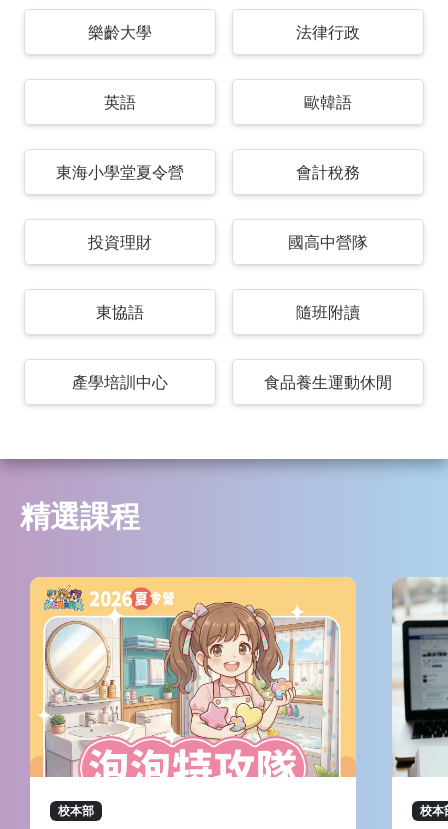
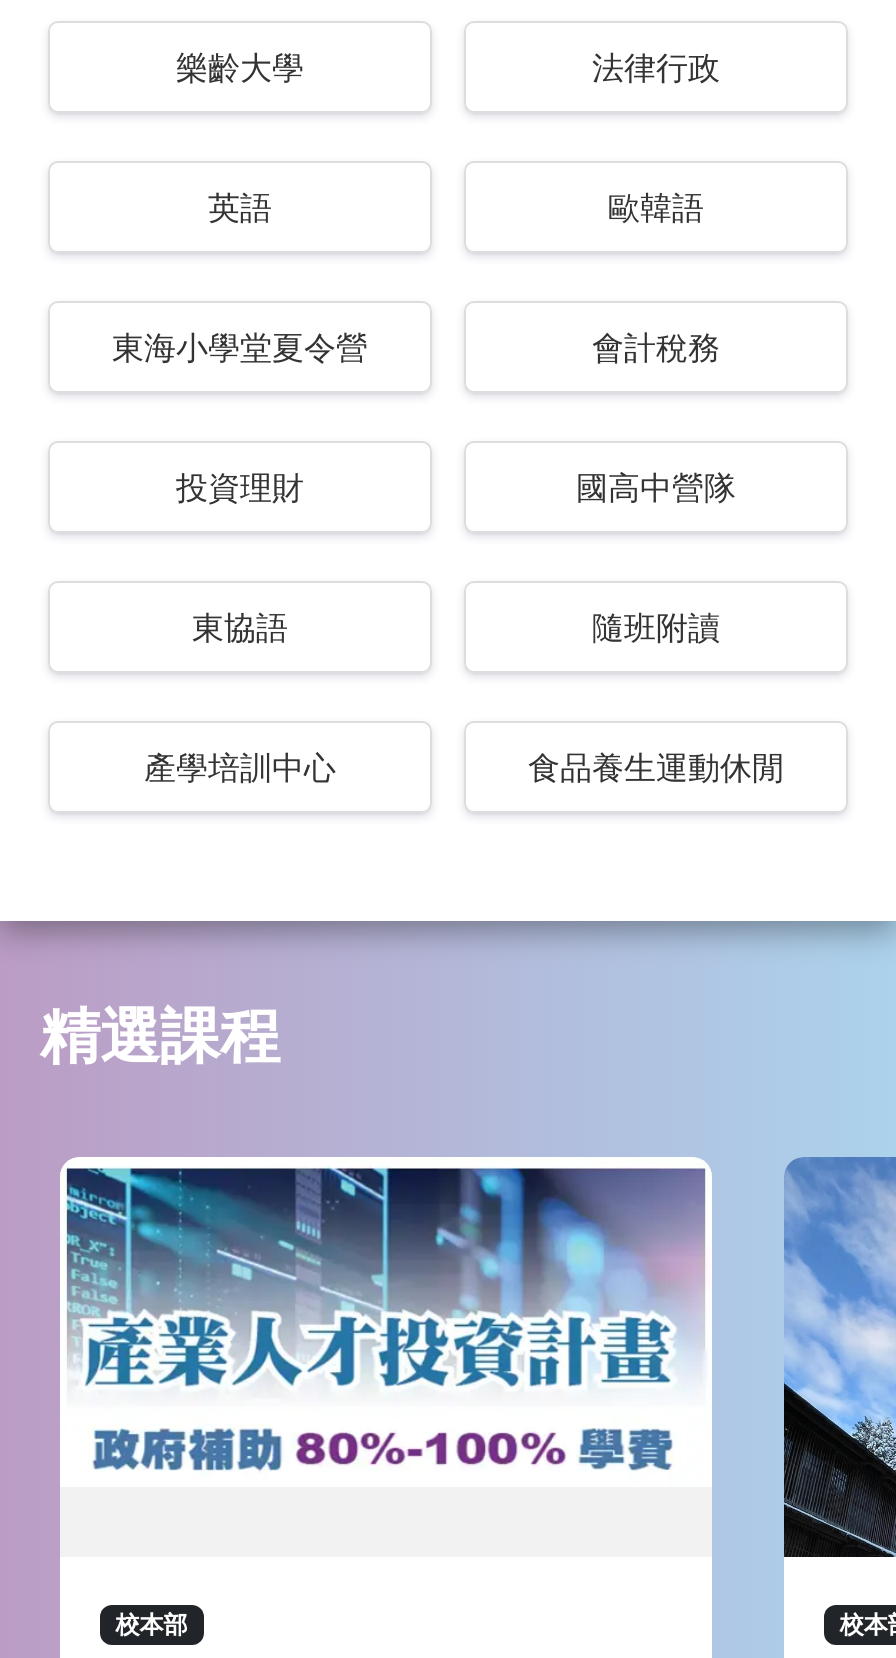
[29,576,357,778] [image] -> [60,1157,712,1557] [image]
[391,577,445,777] [image] -> [782,1155,890,1559] [image]

